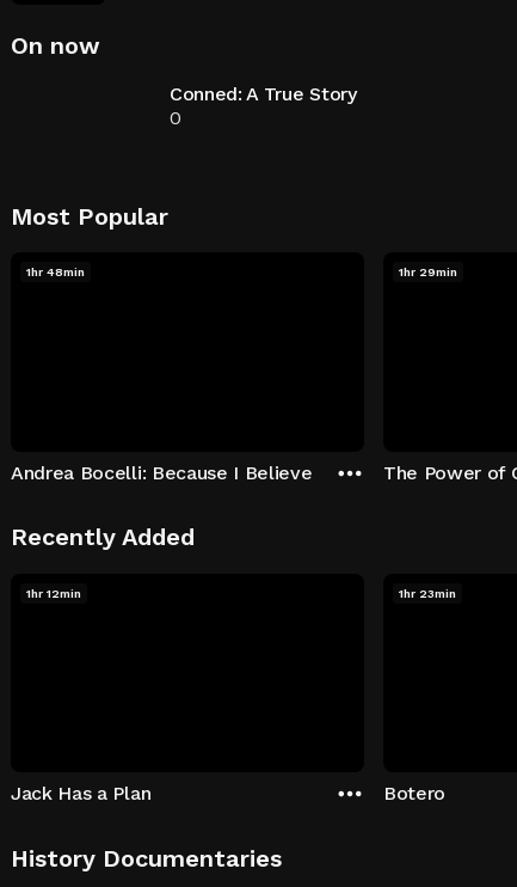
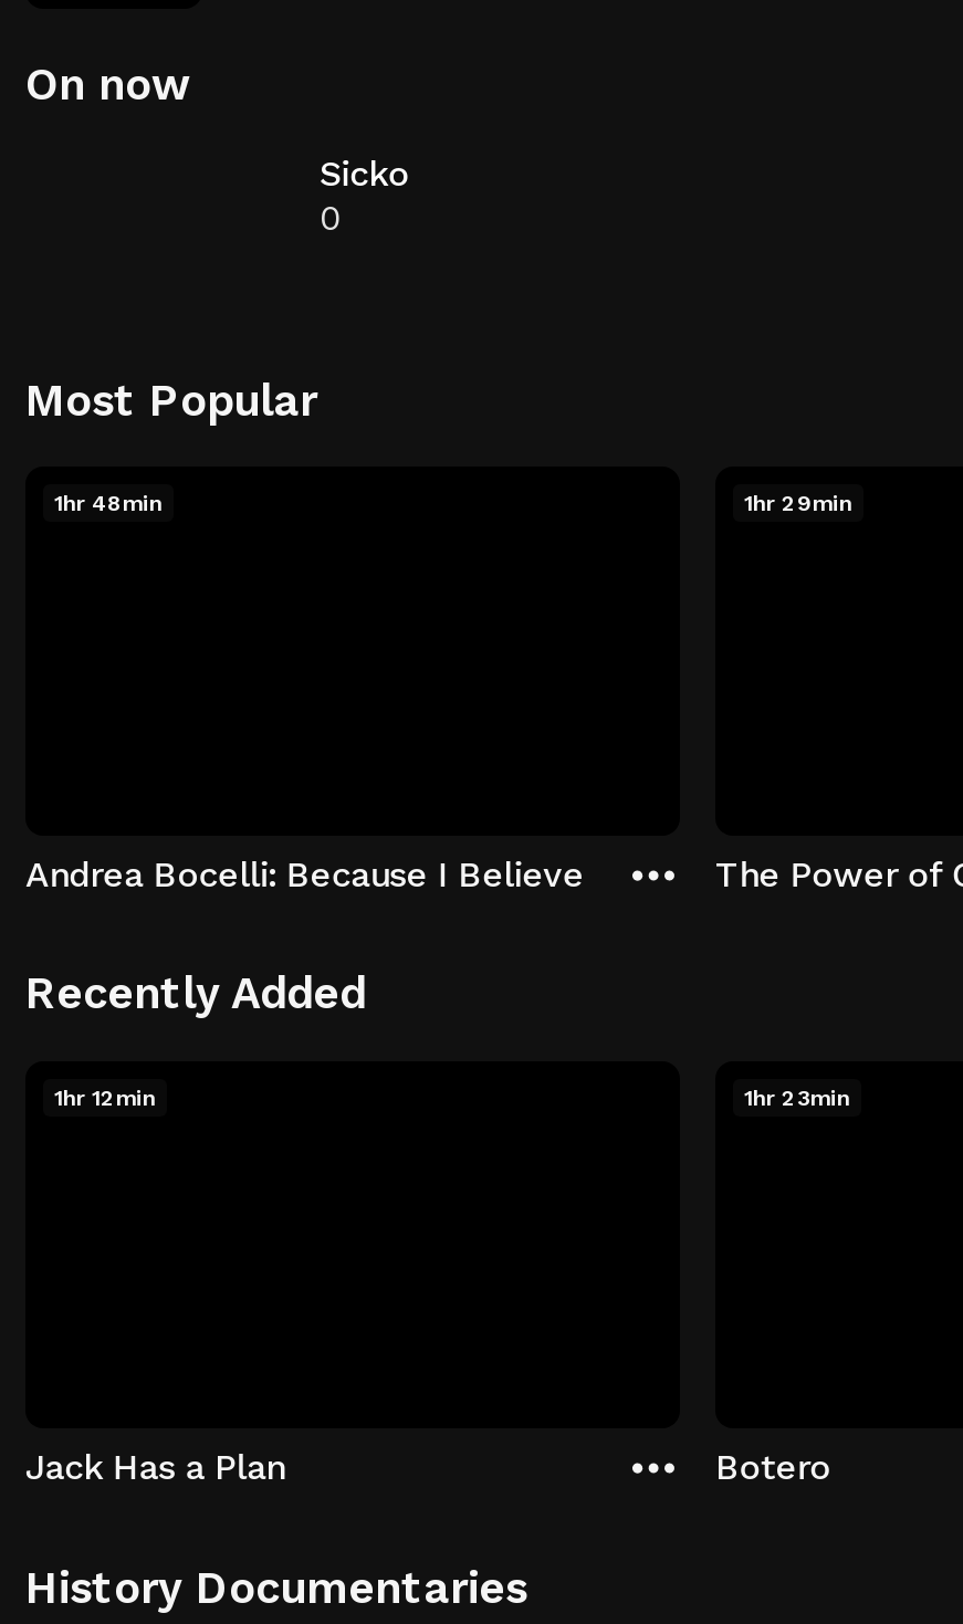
[170,82,357,105] Conned: A True Story -> [320,153,409,195] Sicko

